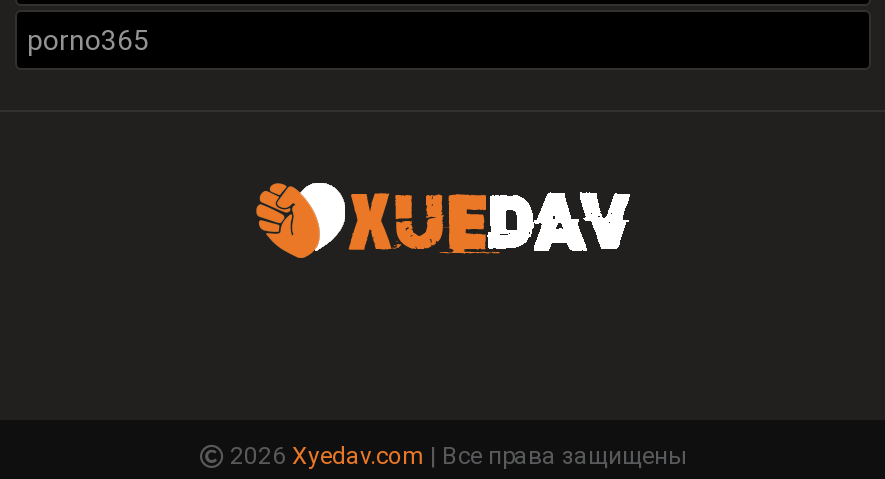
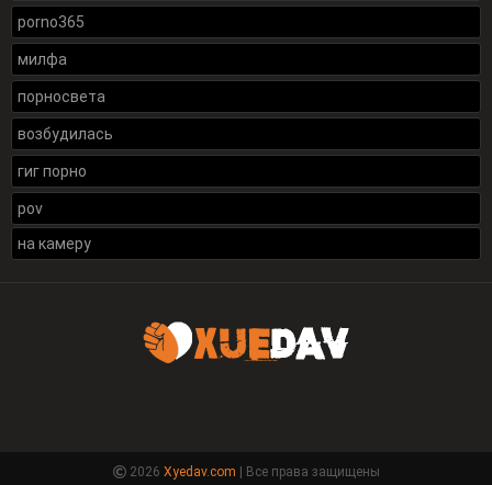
none -> [18,51,113,253] милфа | порносвета | возбудилась | гиг порно | pov | на камеру

